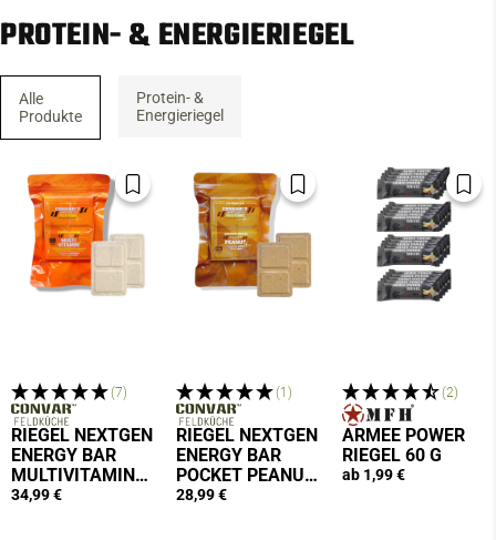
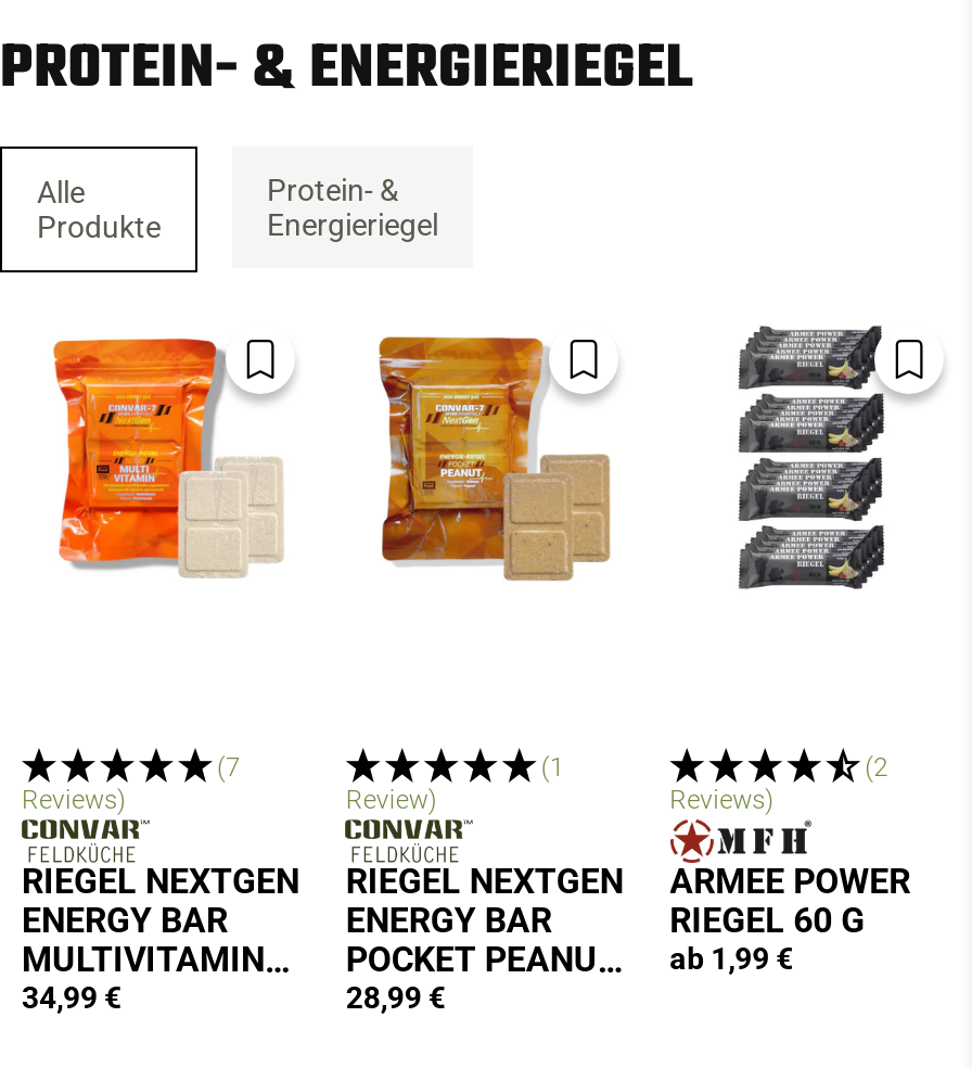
[111,385,127,401] (7) -> [22,753,241,816] (7 | Reviews)
[276,385,293,401] (1) -> [346,753,565,816] (1 | Review)
[441,385,458,401] (2) -> [670,753,889,816] (2 | Reviews)

